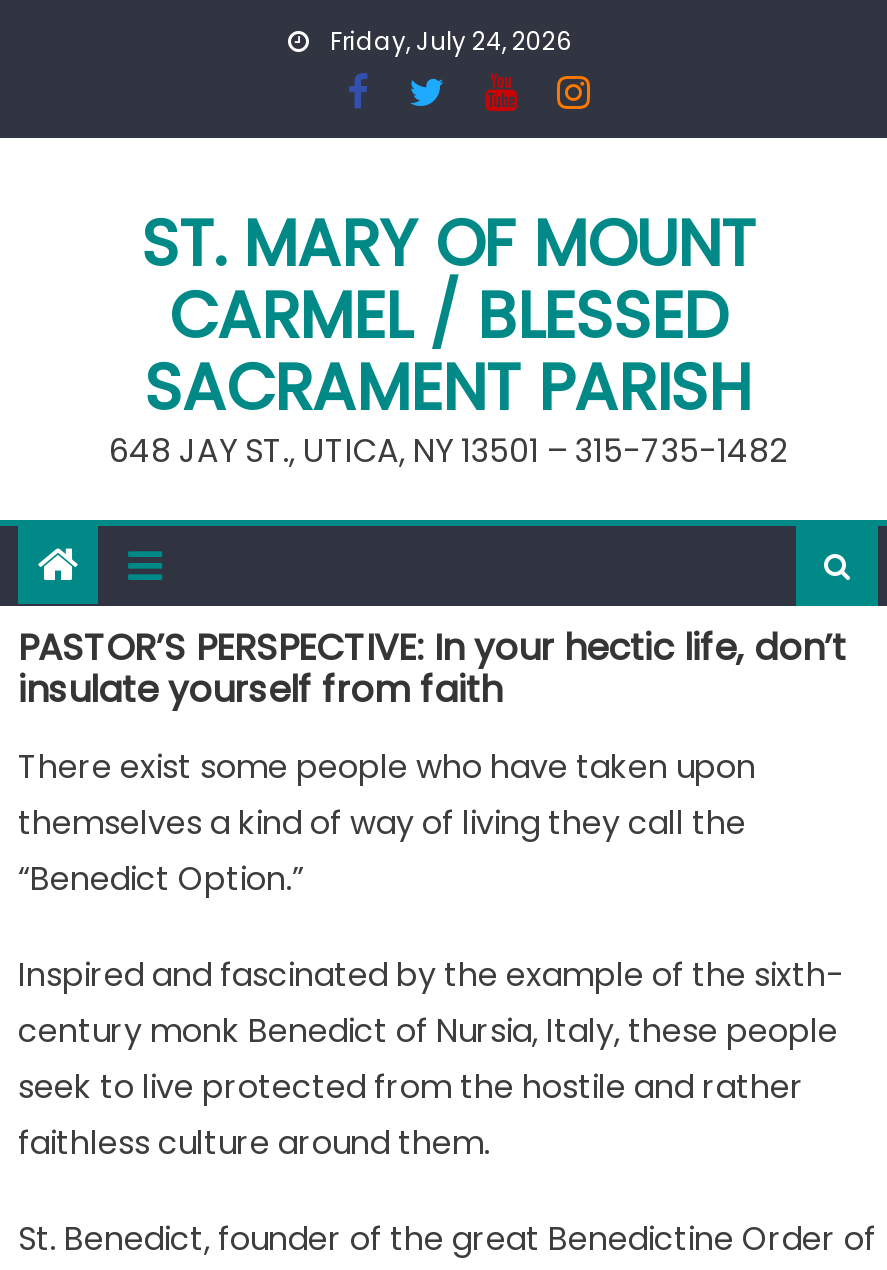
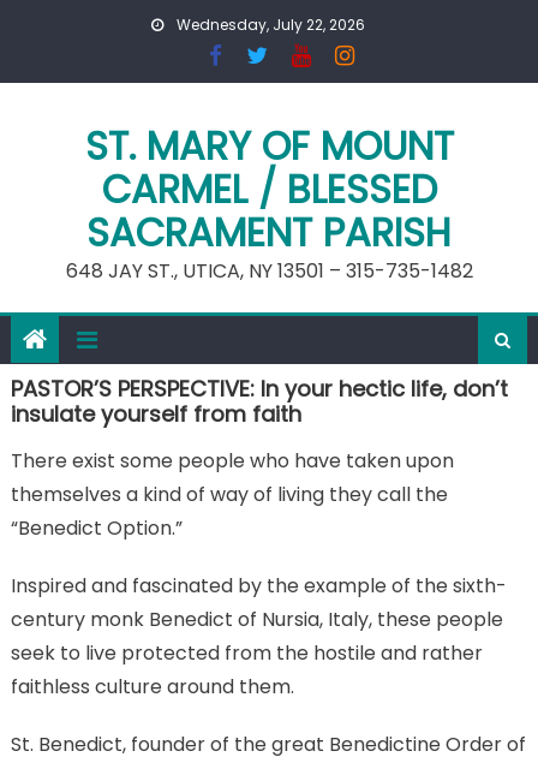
[324,24,572,58] Friday, July 24, 2026 -> [173,14,365,35] Wednesday, July 22, 2026

